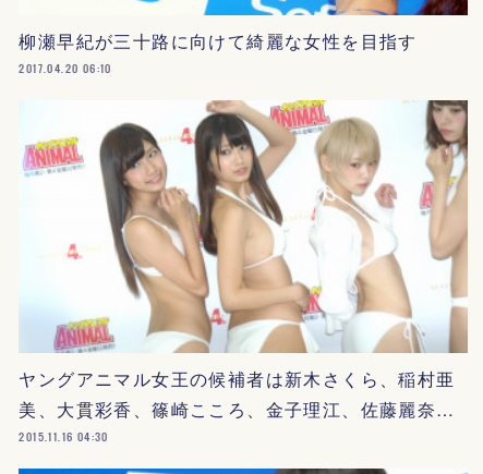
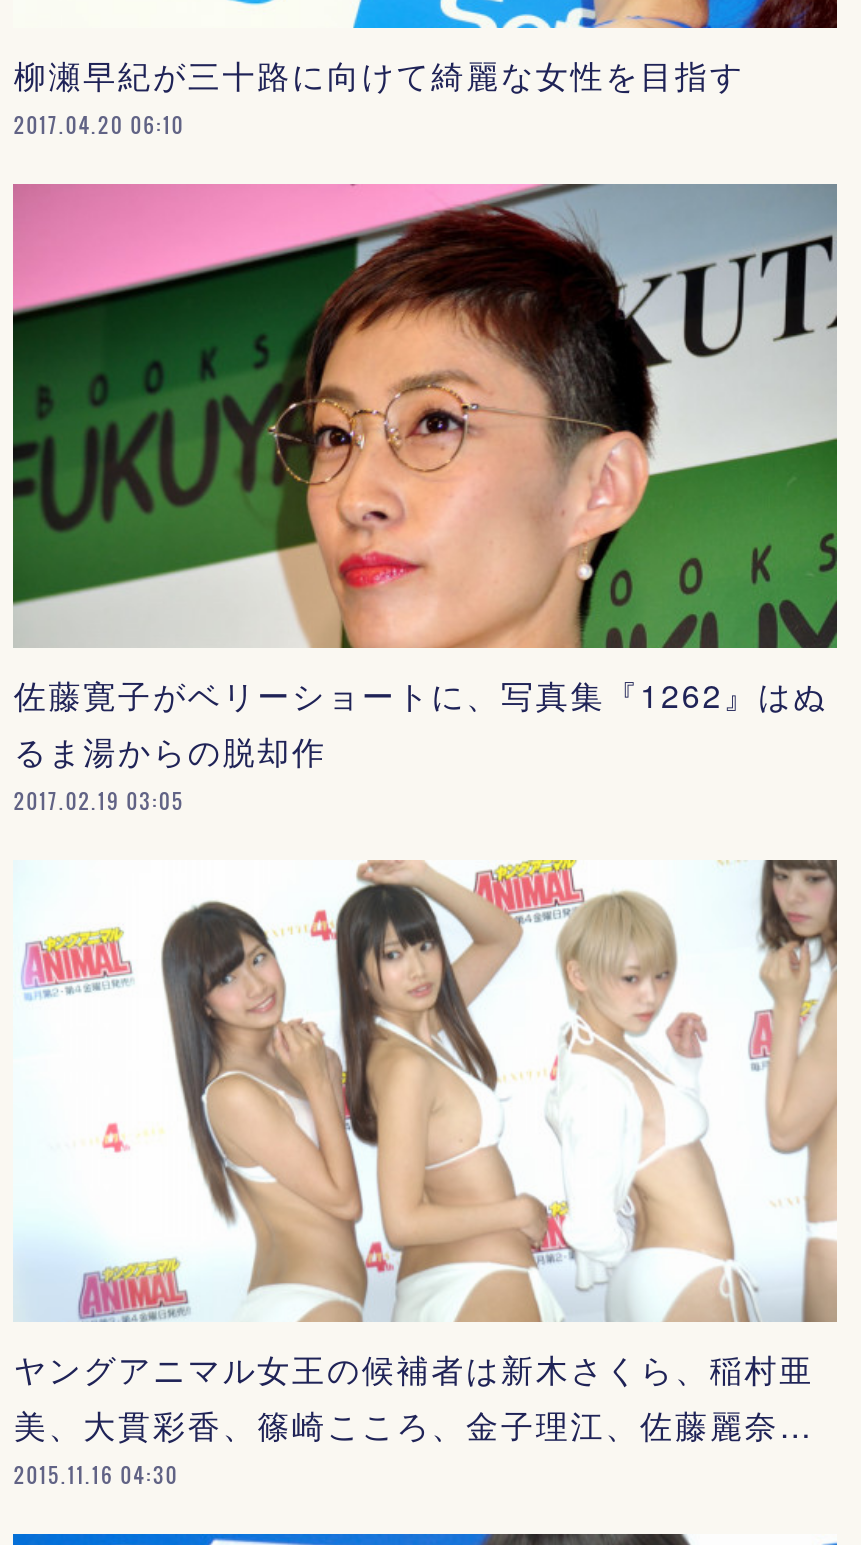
none -> [11,182,839,816] [image] | 佐藤寛子がベリーショートに、写真集『1262』はぬ | るま湯からの脱却作 | 2017.02.19 03:05

